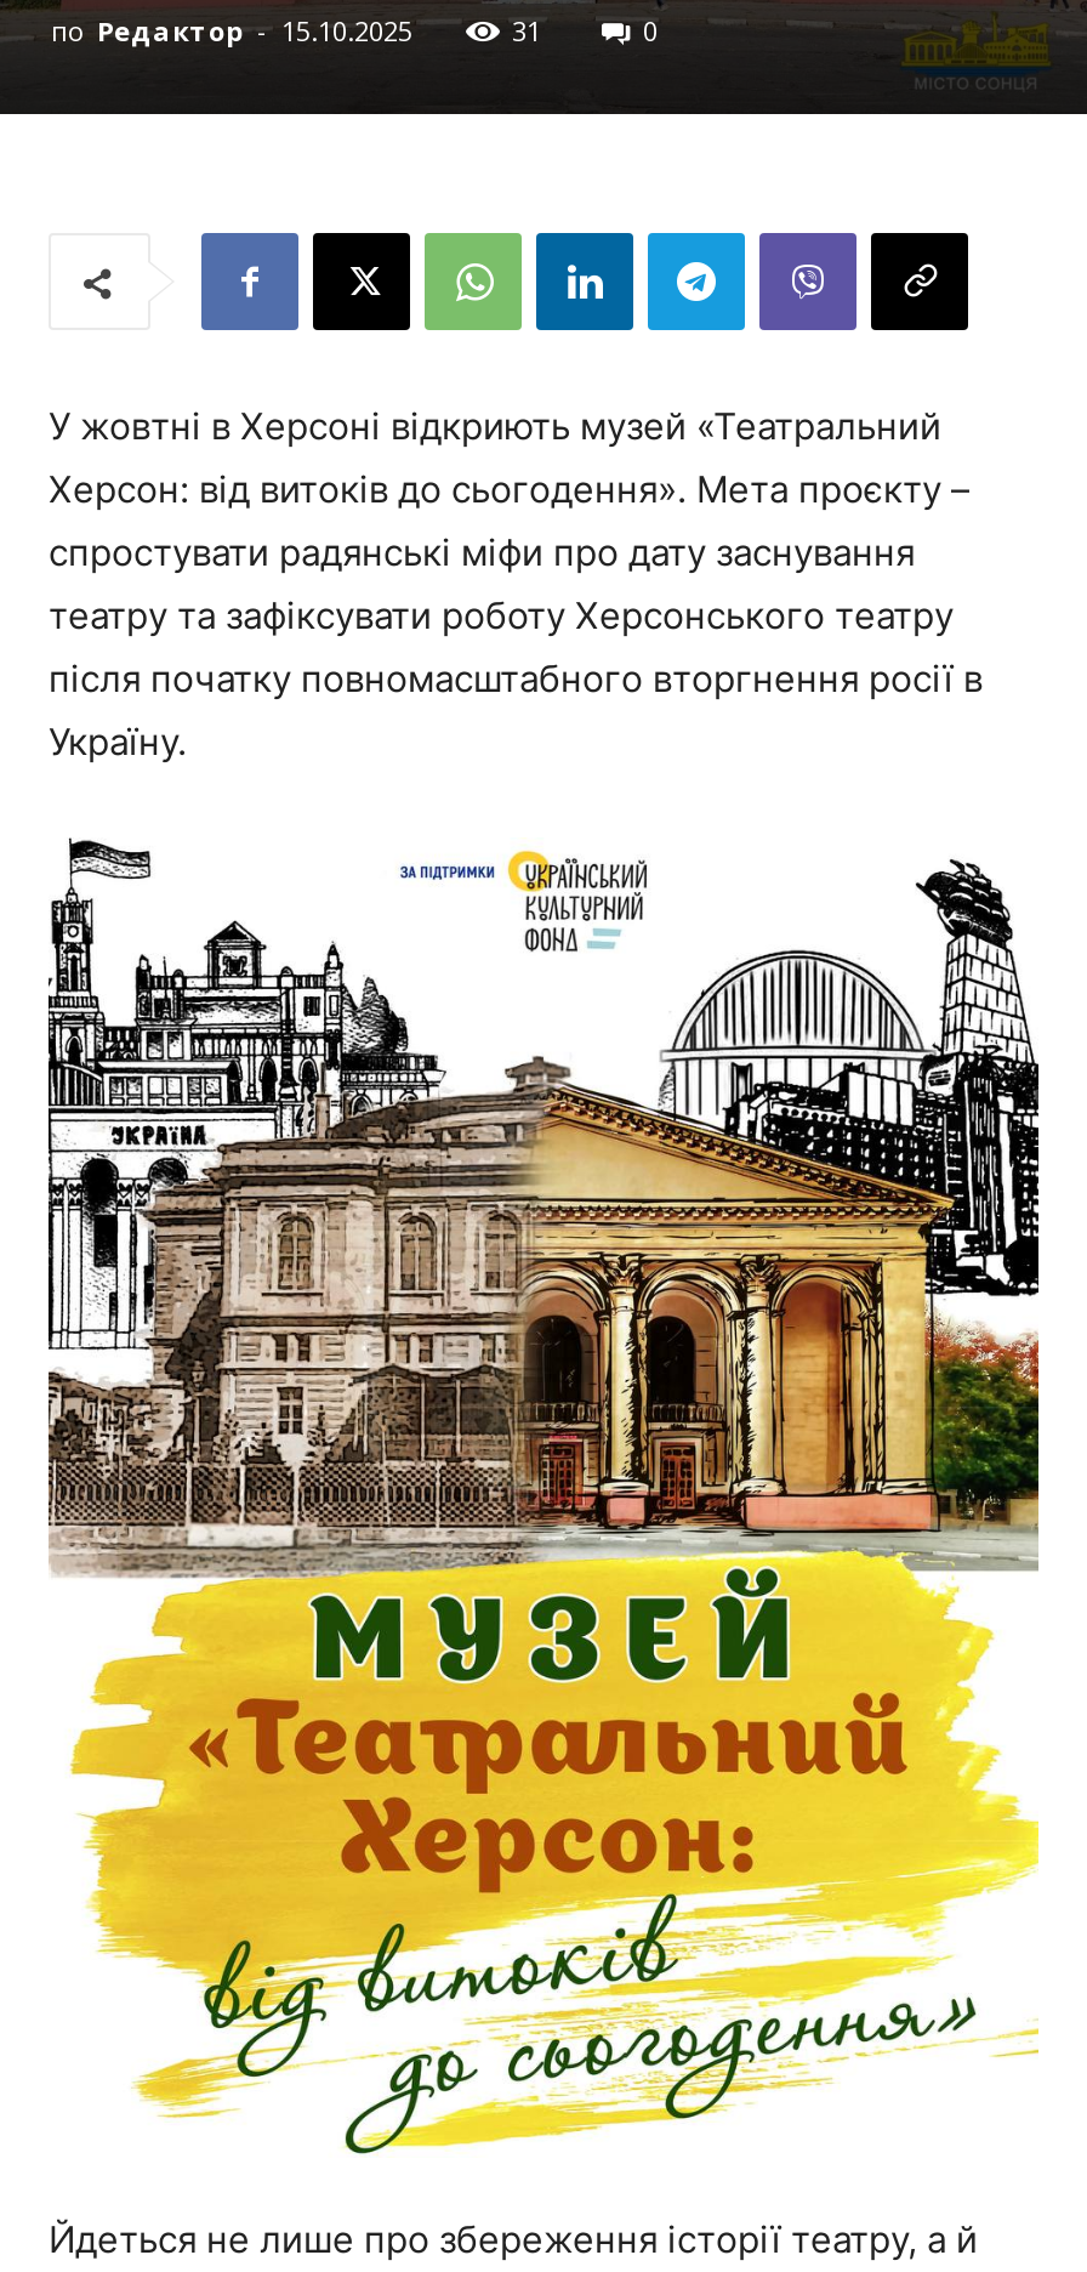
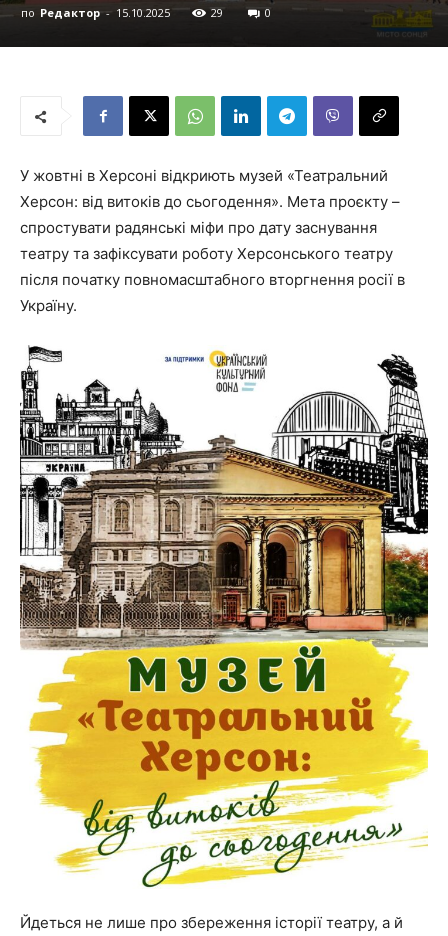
[512,12,541,49] 31 -> [211,5,223,20] 29

